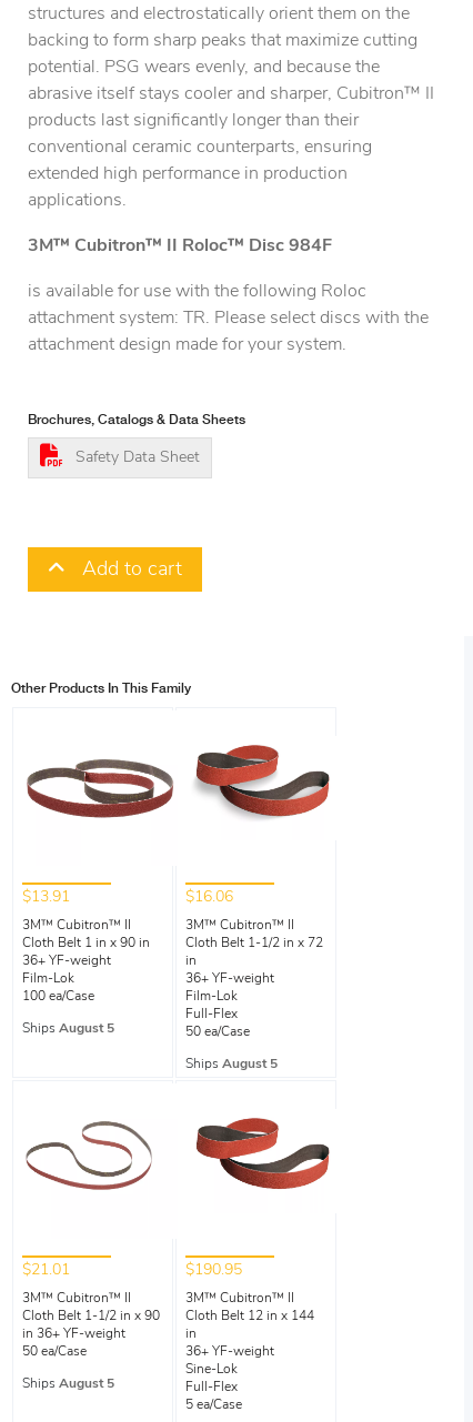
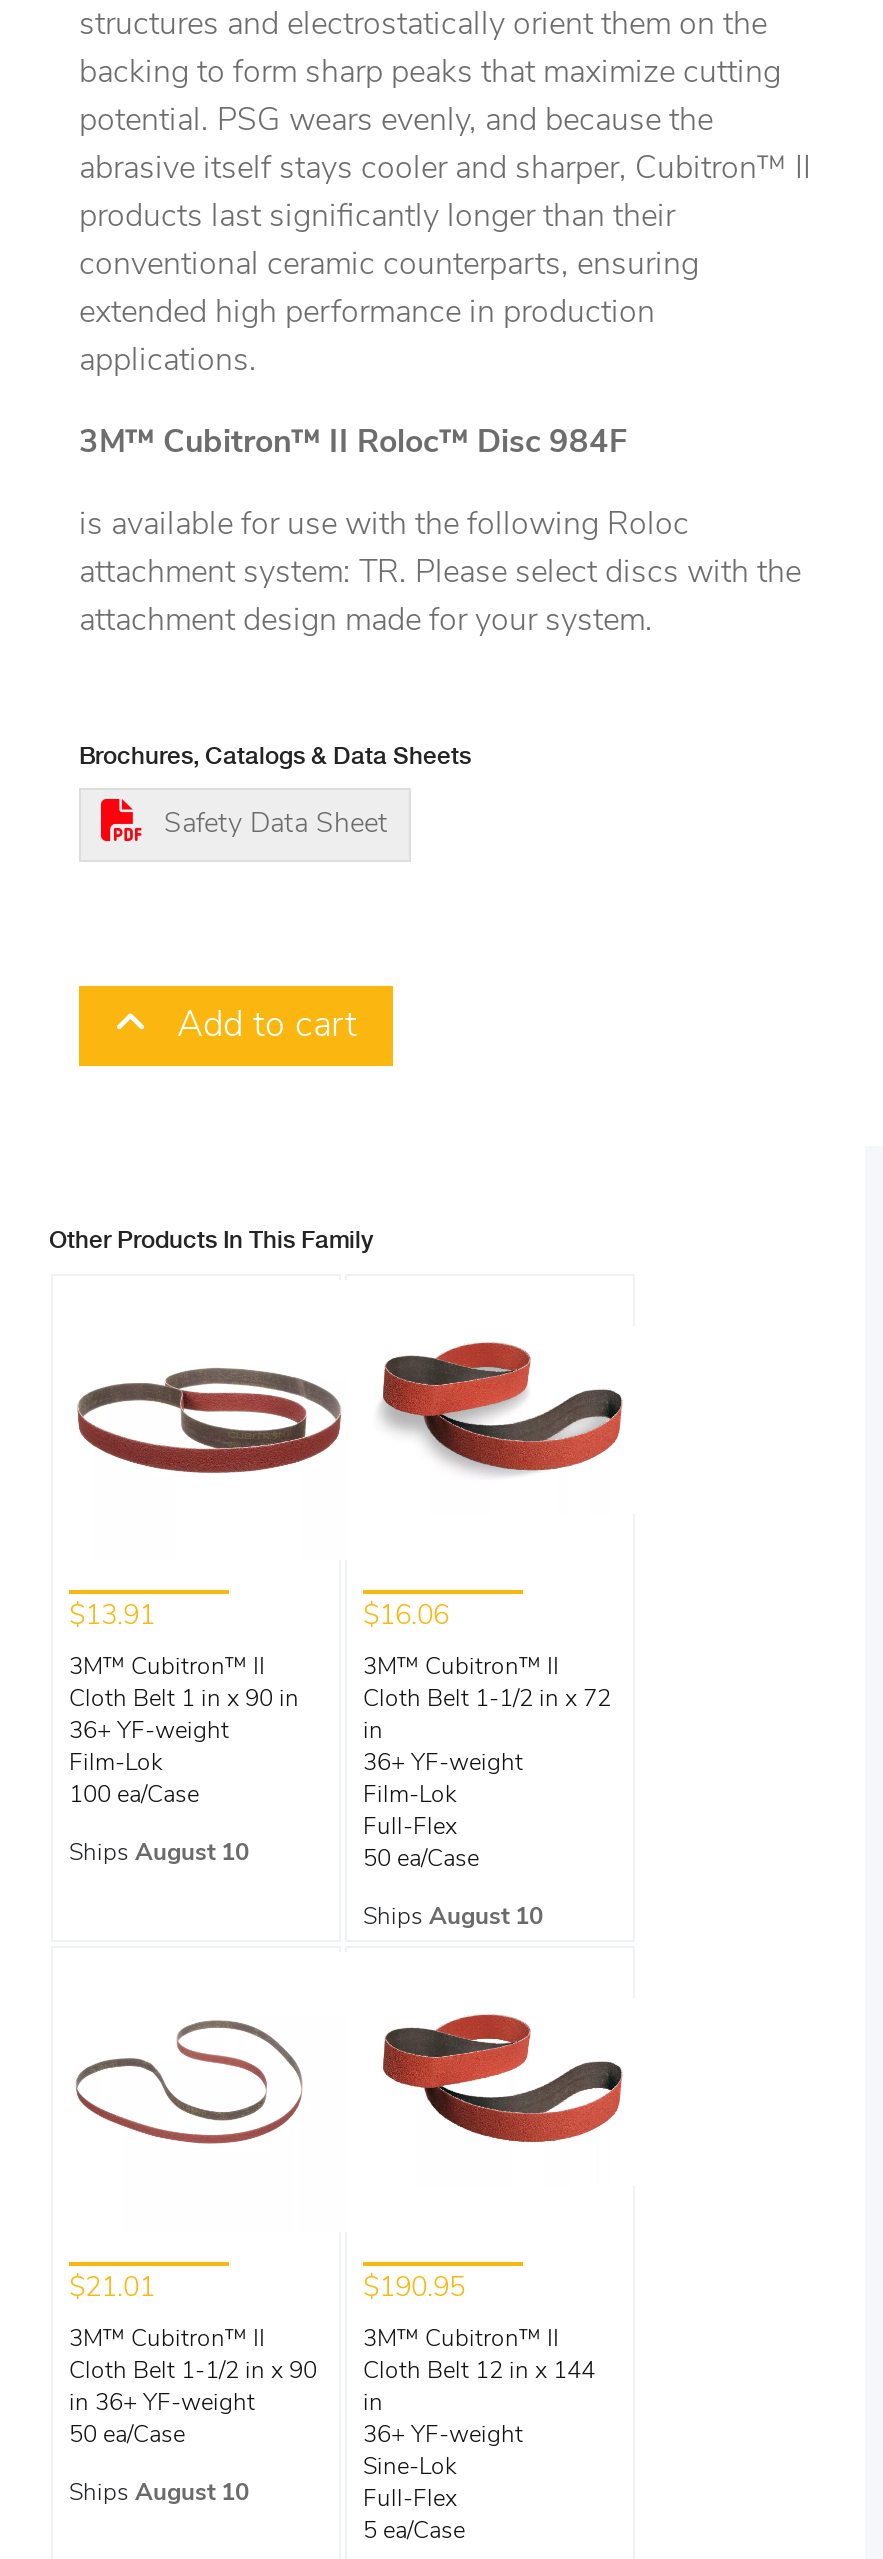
[22,1022,114,1036] Ships August 5 -> [69,1842,249,1866] Ships August 10
[185,1058,278,1071] Ships August 5 -> [363,1906,543,1930] Ships August 10
[22,1377,114,1391] Ships August 5 -> [69,2482,249,2506] Ships August 10

